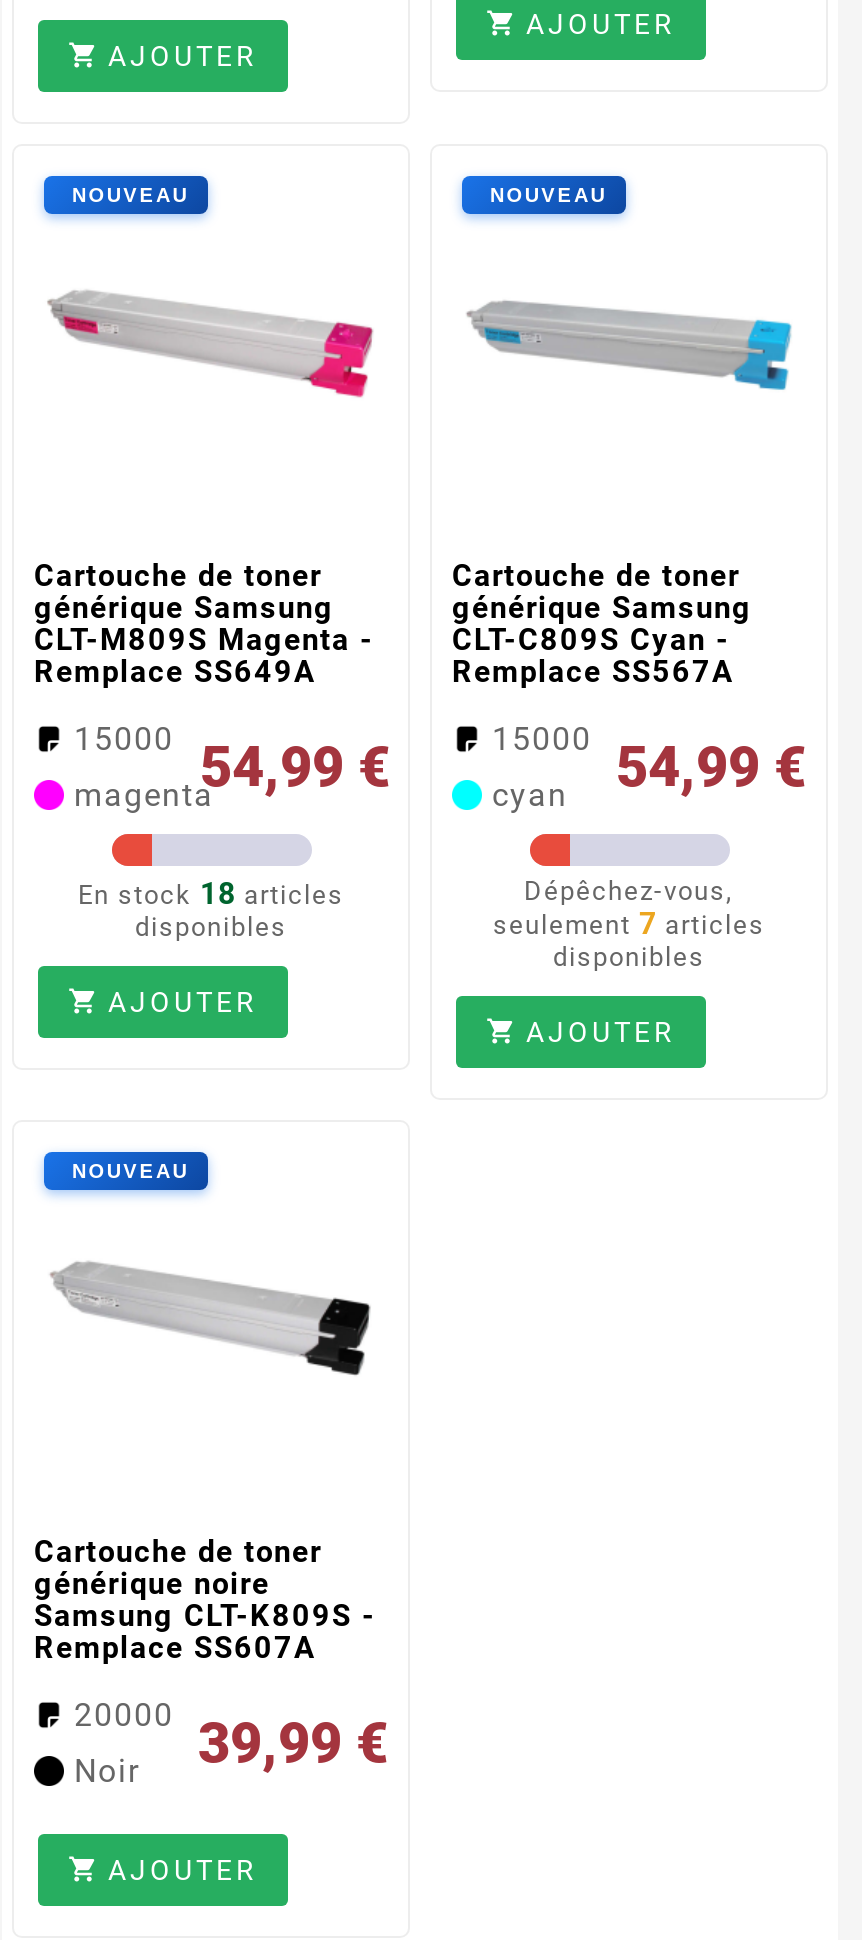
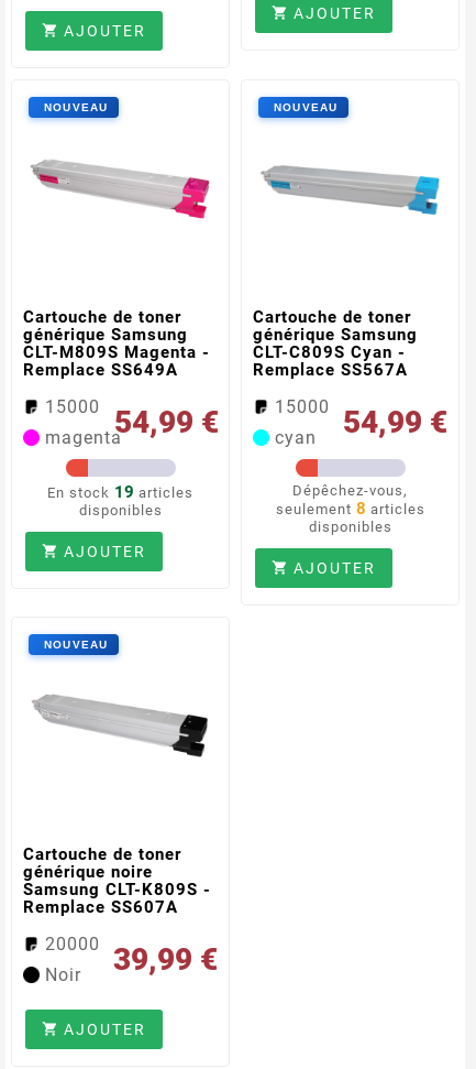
[78,876,344,912] En stock 18 articles -> [47,482,193,502] En stock 19 articles
[493,906,765,942] seulement 7 articles -> [275,499,425,518] seulement 8 articles

